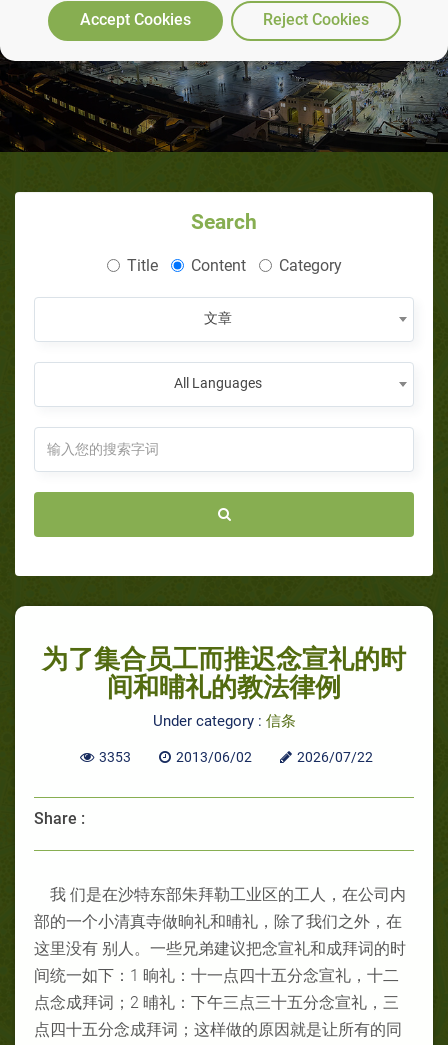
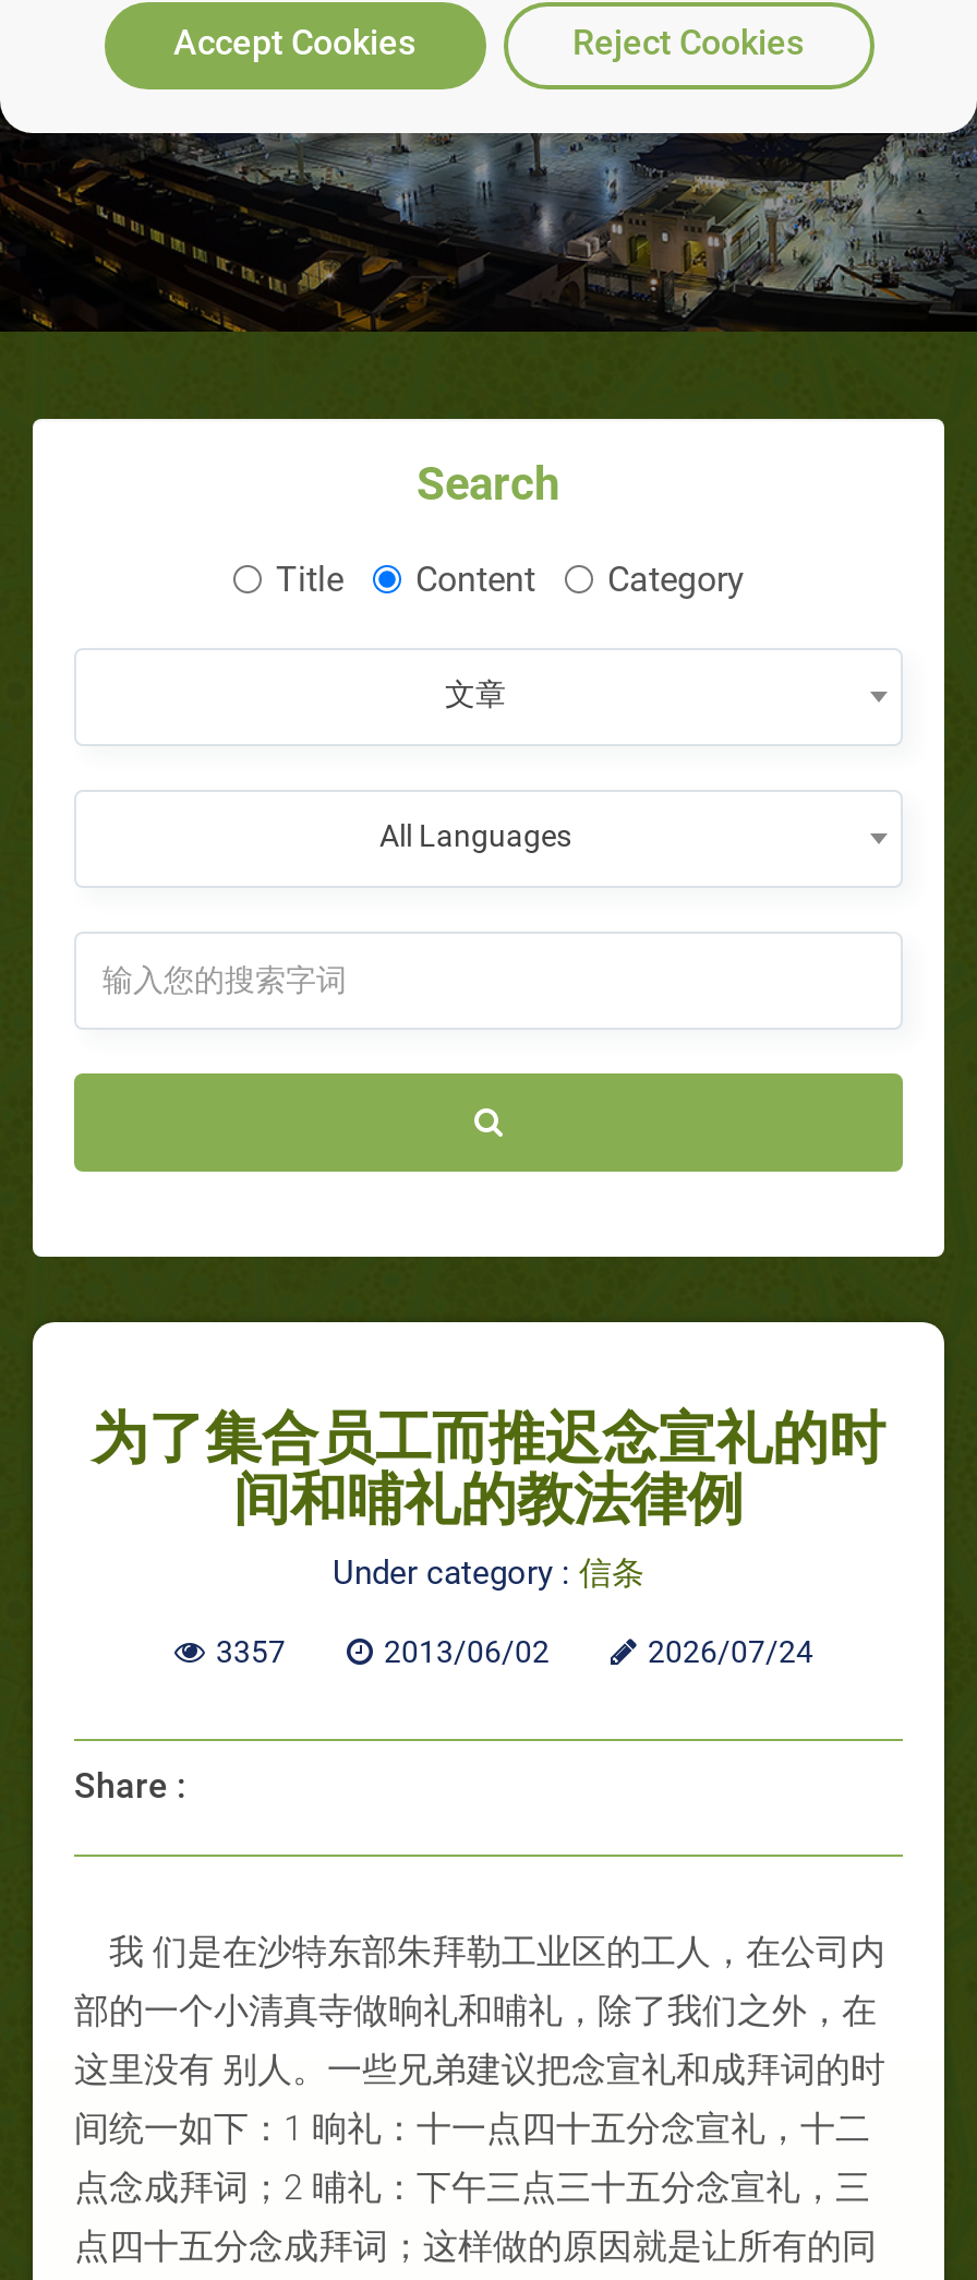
[99,749,131,765] 3353 -> [216,1634,286,1668] 3357
[297,749,373,765] 2026/07/22 -> [648,1634,813,1668] 2026/07/24

